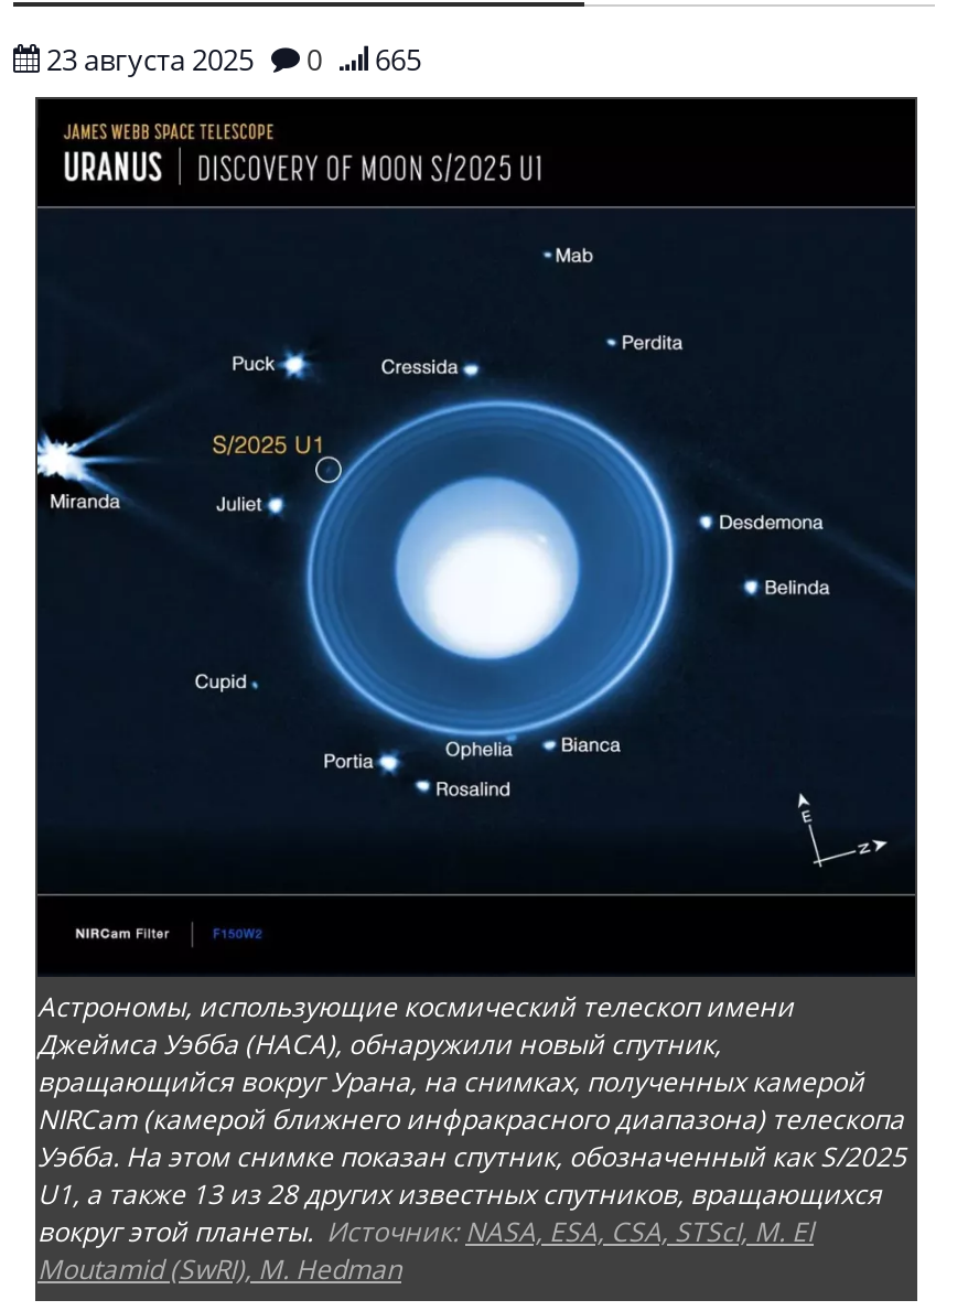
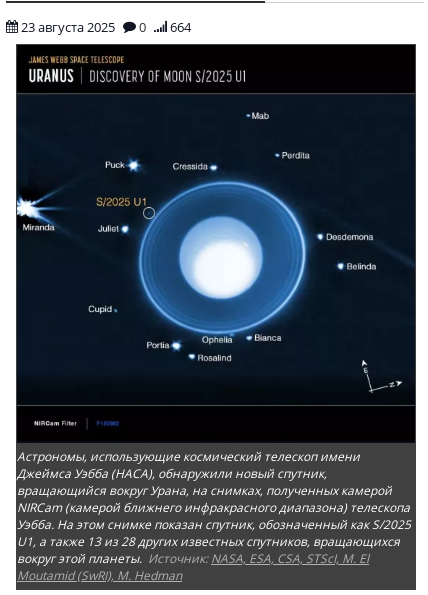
[368,39,421,79] 665 -> [167,18,191,36] 664

